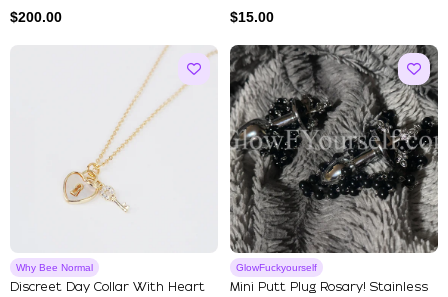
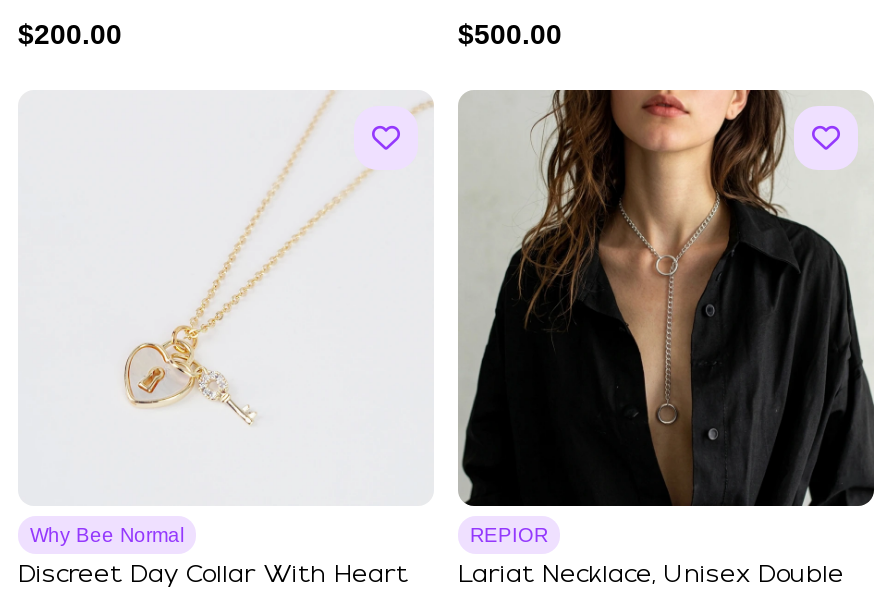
[230,9,274,25] $15.00 -> [458,18,562,50] $500.00
[229,44,439,273] [image] | GlowFuckyourself -> [458,90,874,546] [image] | REPIOR
[230,282,428,293] Mini Putt Plug Rosary! Stainless -> [458,564,844,586] Lariat Necklace, Unisex Double

